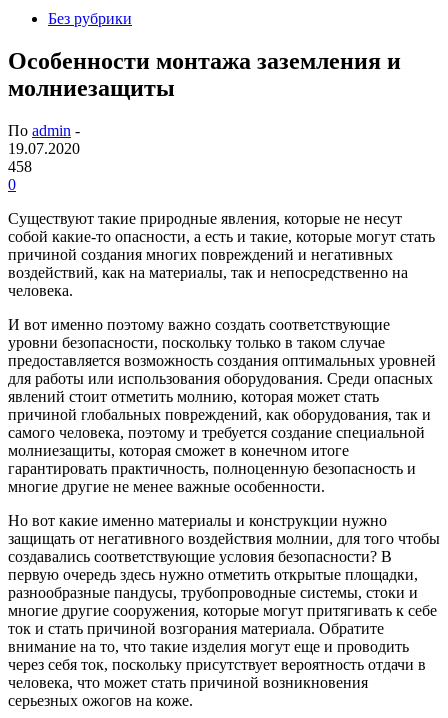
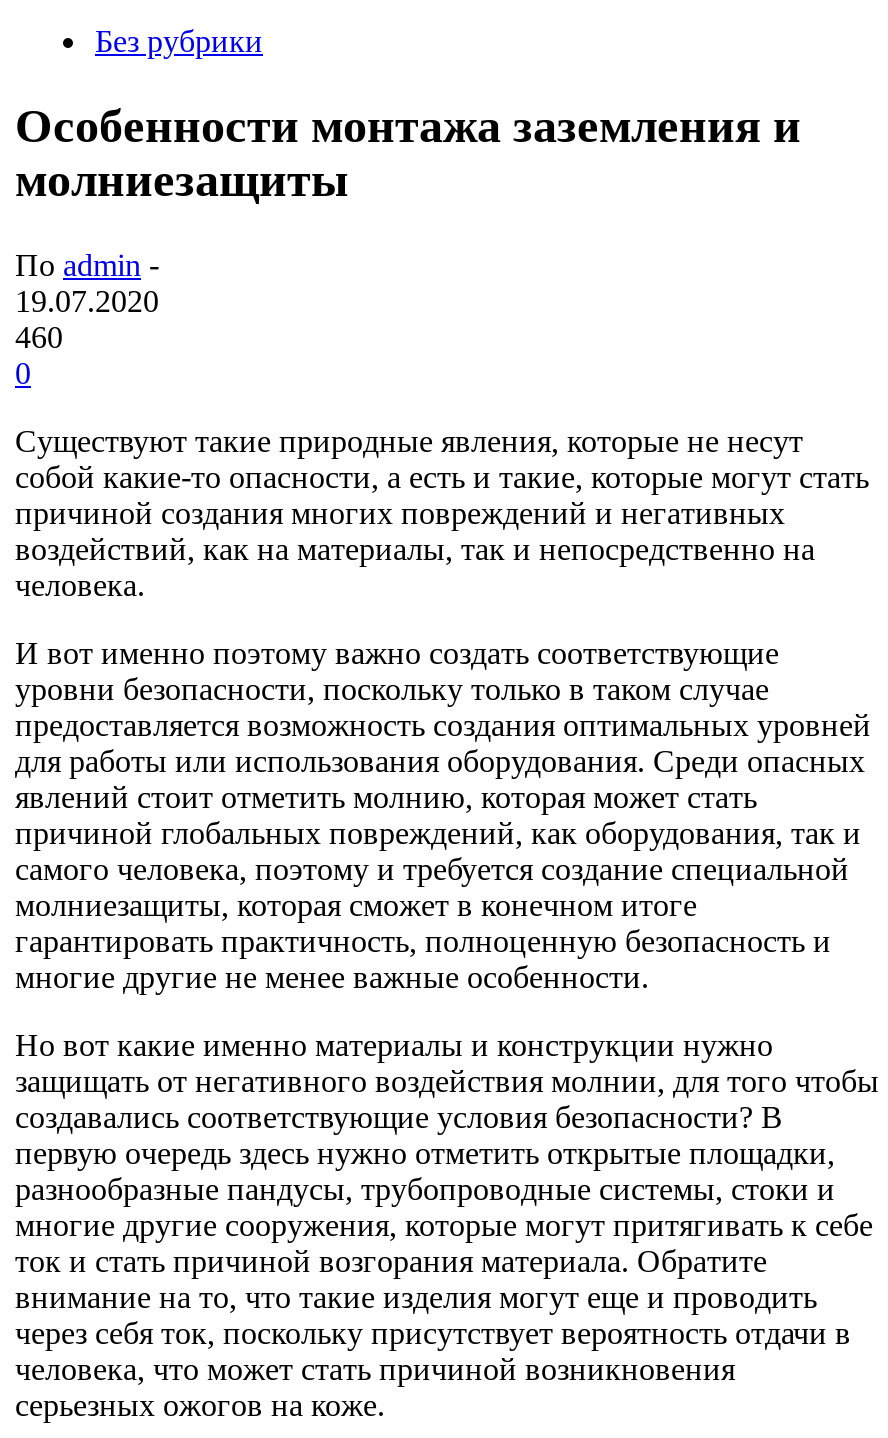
[8,158,32,175] 458 -> [15,320,63,354] 460

